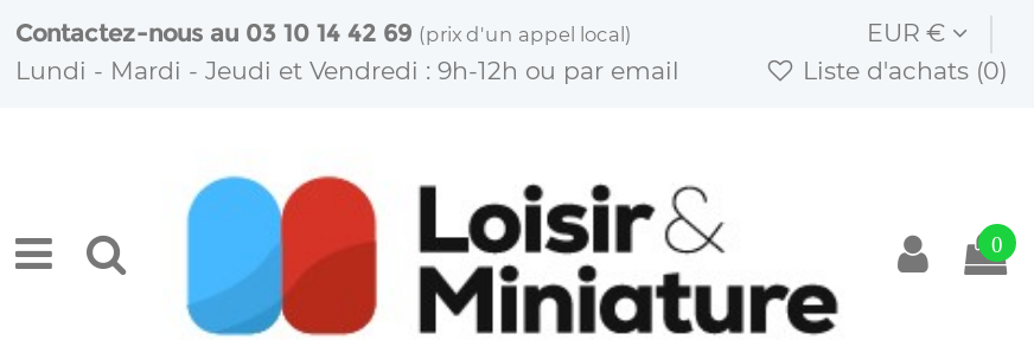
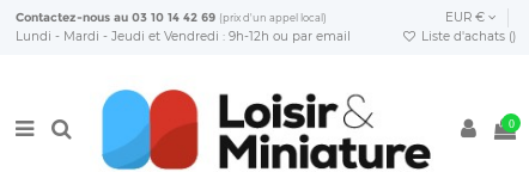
[796,55,1007,86] Liste d'achats (0) -> [418,28,516,44] Liste d'achats ()

